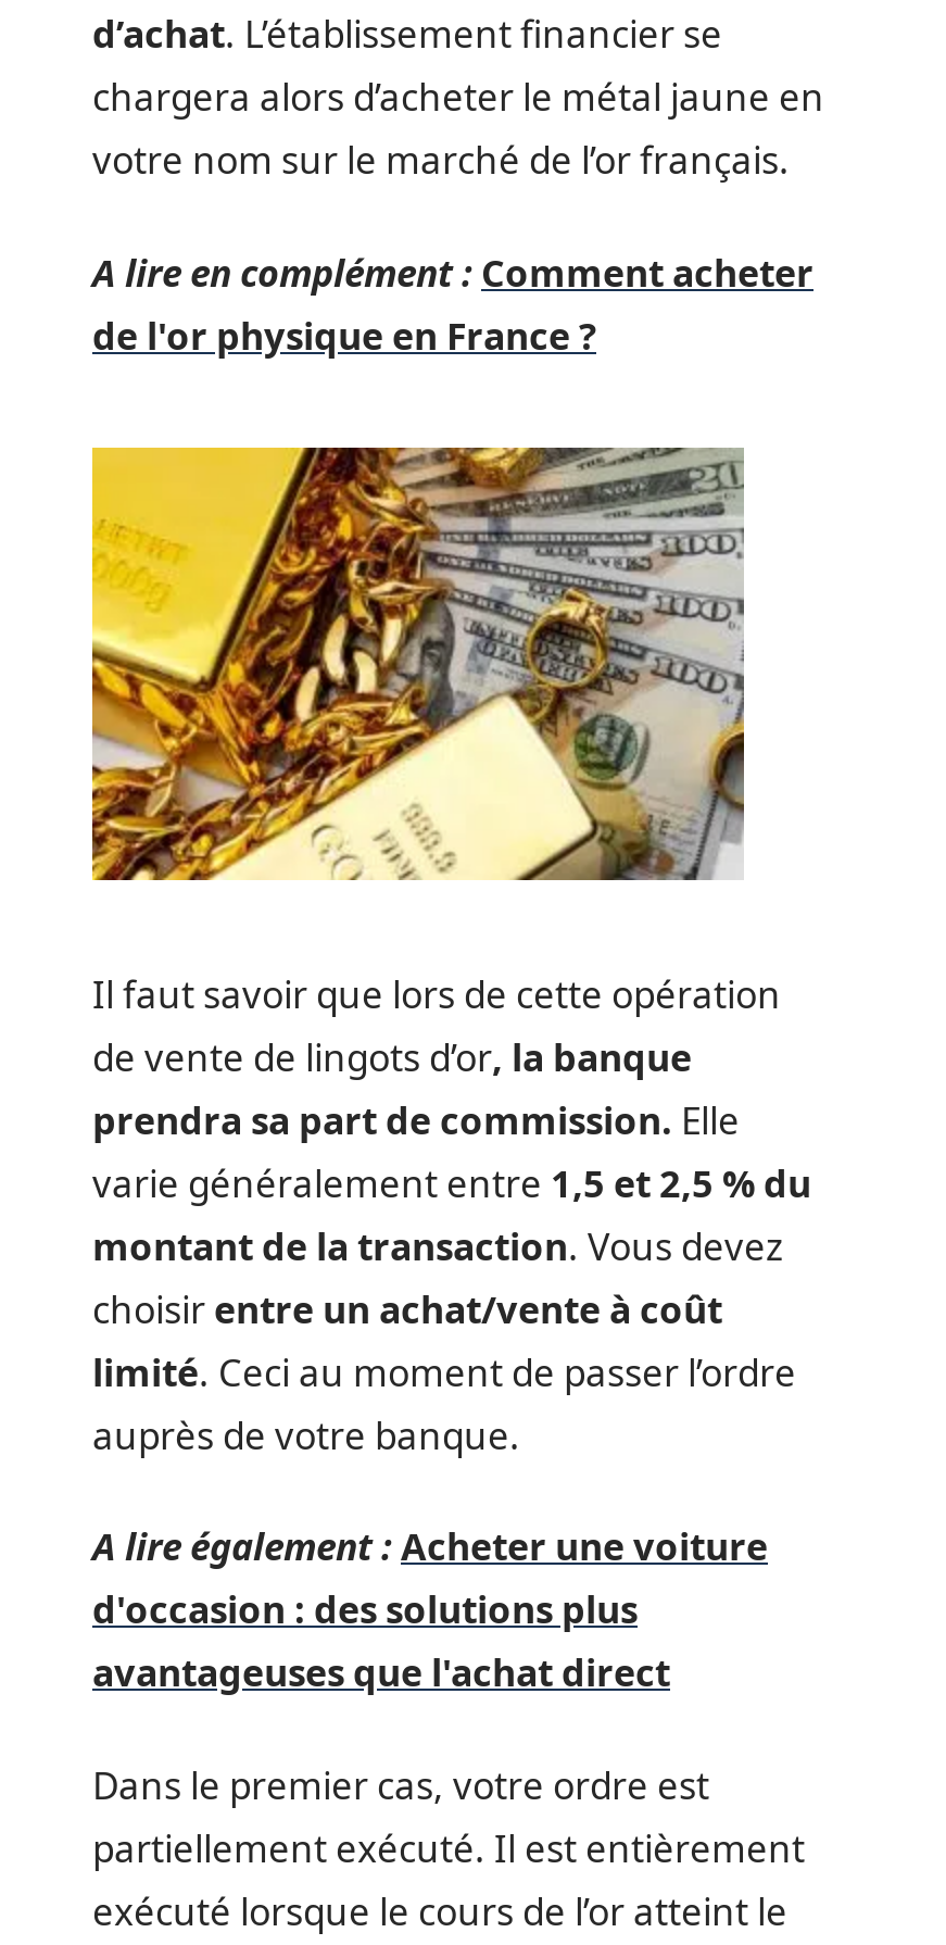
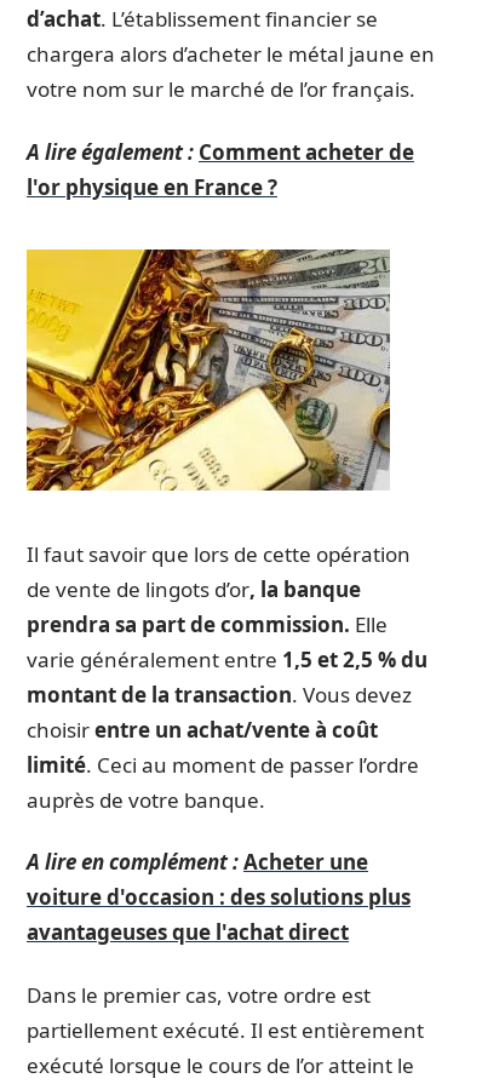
[92,247,813,360] A lire en complément : Comment acheter | de l'or physique en France ? -> [27,137,414,200] A lire également : Comment acheter de | l'or physique en France ?
[92,1521,768,1634] A lire également : Acheter une voiture | d'occasion : des solutions plus -> [27,848,411,911] A lire en complément : Acheter une | voiture d'occasion : des solutions plus

